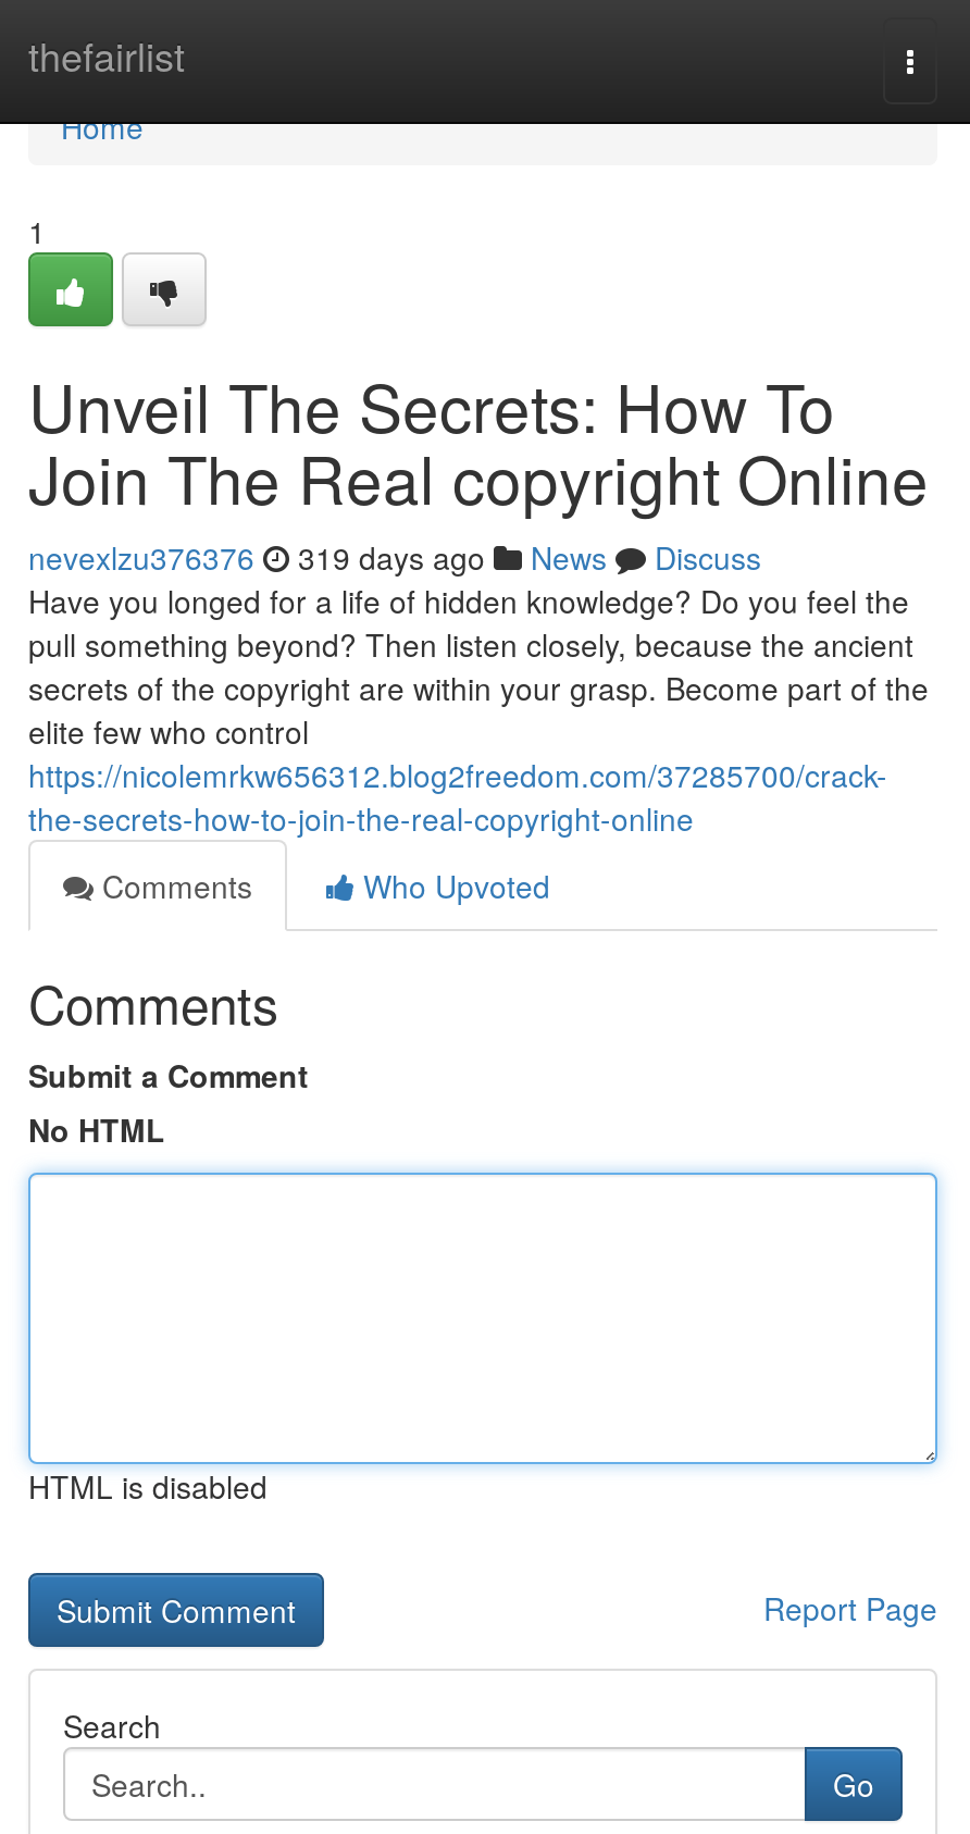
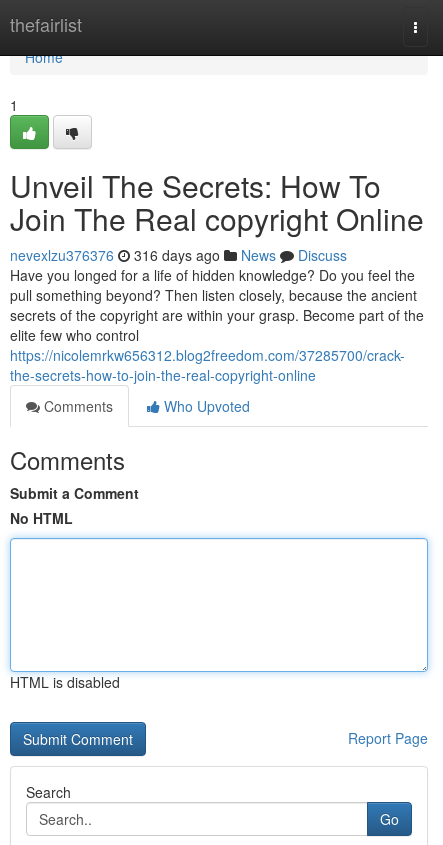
[28,535,761,579] nevexlzu376376 319 days ago News Discuss -> [10,245,347,265] nevexlzu376376 316 days ago News Discuss

